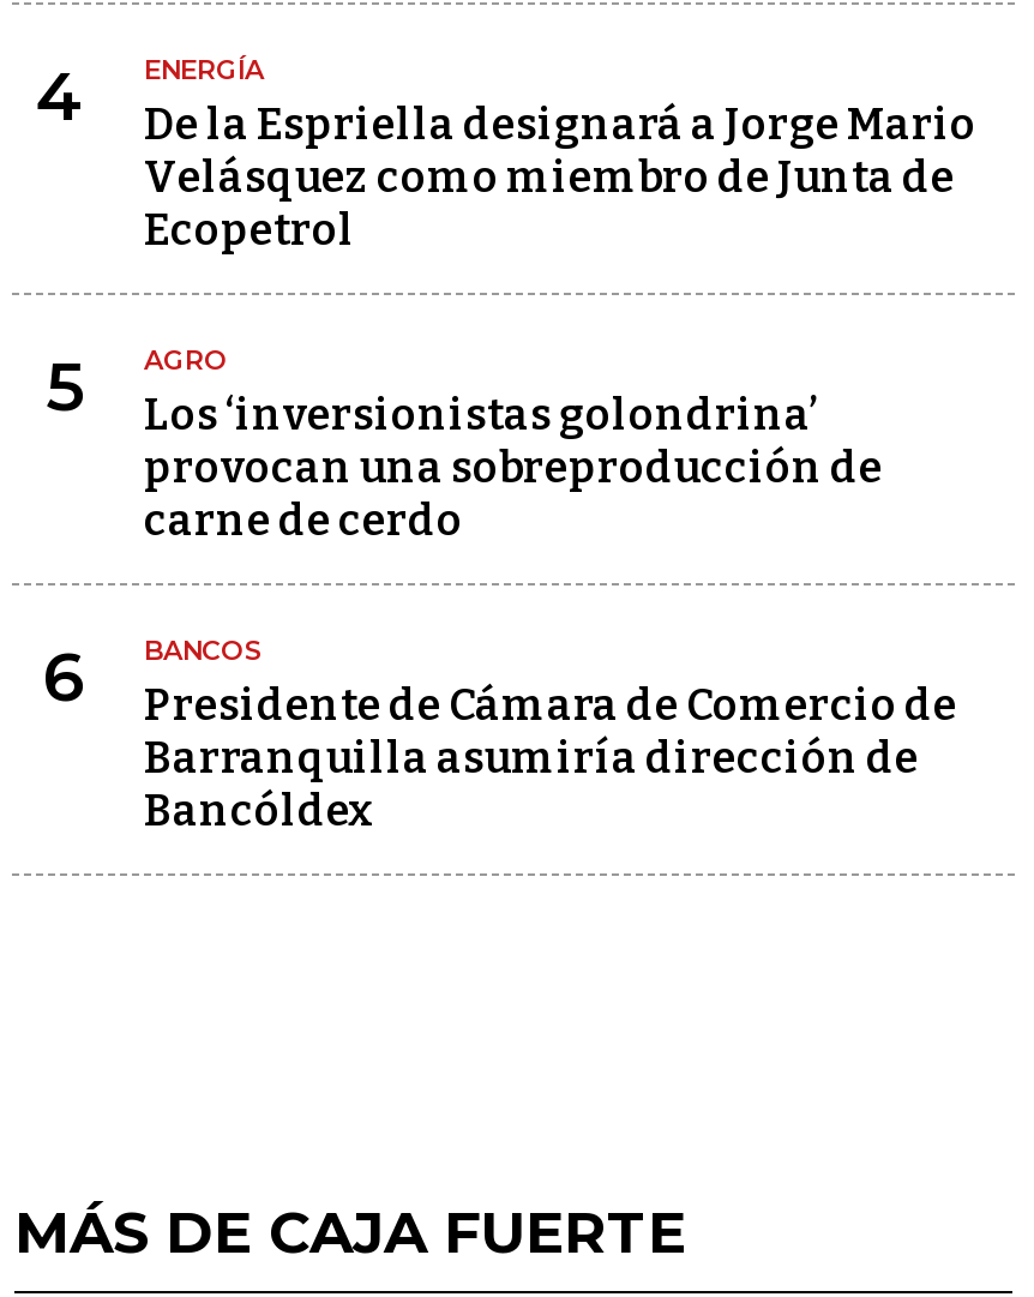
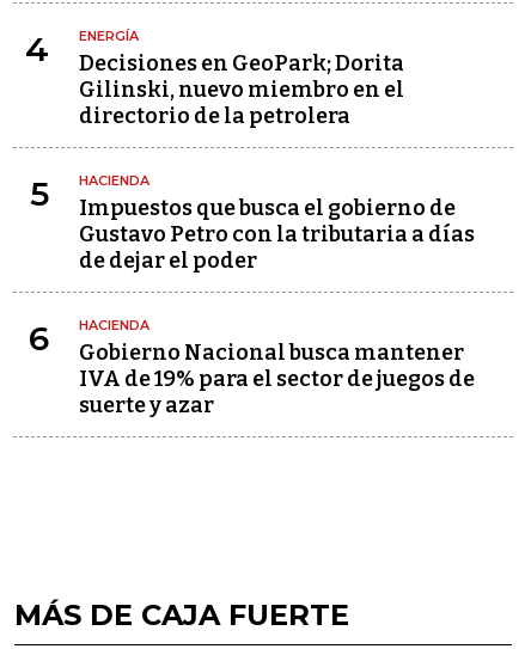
[144,98,976,257] De la Espriella designará a Jorge Mario | Velásquez como miembro de Junta de | Ecopetrol -> [79,50,404,129] Decisiones en GeoPark; Dorita | Gilinski, nuevo miembro en el | directorio de la petrolera
[144,343,883,547] AGRO | Los ‘inversionistas golondrina’ | provocan una sobreproducción de | carne de cerdo -> [79,172,475,274] HACIENDA | Impuestos que busca el gobierno de | Gustavo Petro con la tributaria a días | de dejar el poder
[144,634,957,837] BANCOS | Presidente de Cámara de Comercio de | Barranquilla asumiría dirección de | Bancóldex -> [79,317,475,418] HACIENDA | Gobierno Nacional busca mantener | IVA de 19% para el sector de juegos de | suerte y azar

